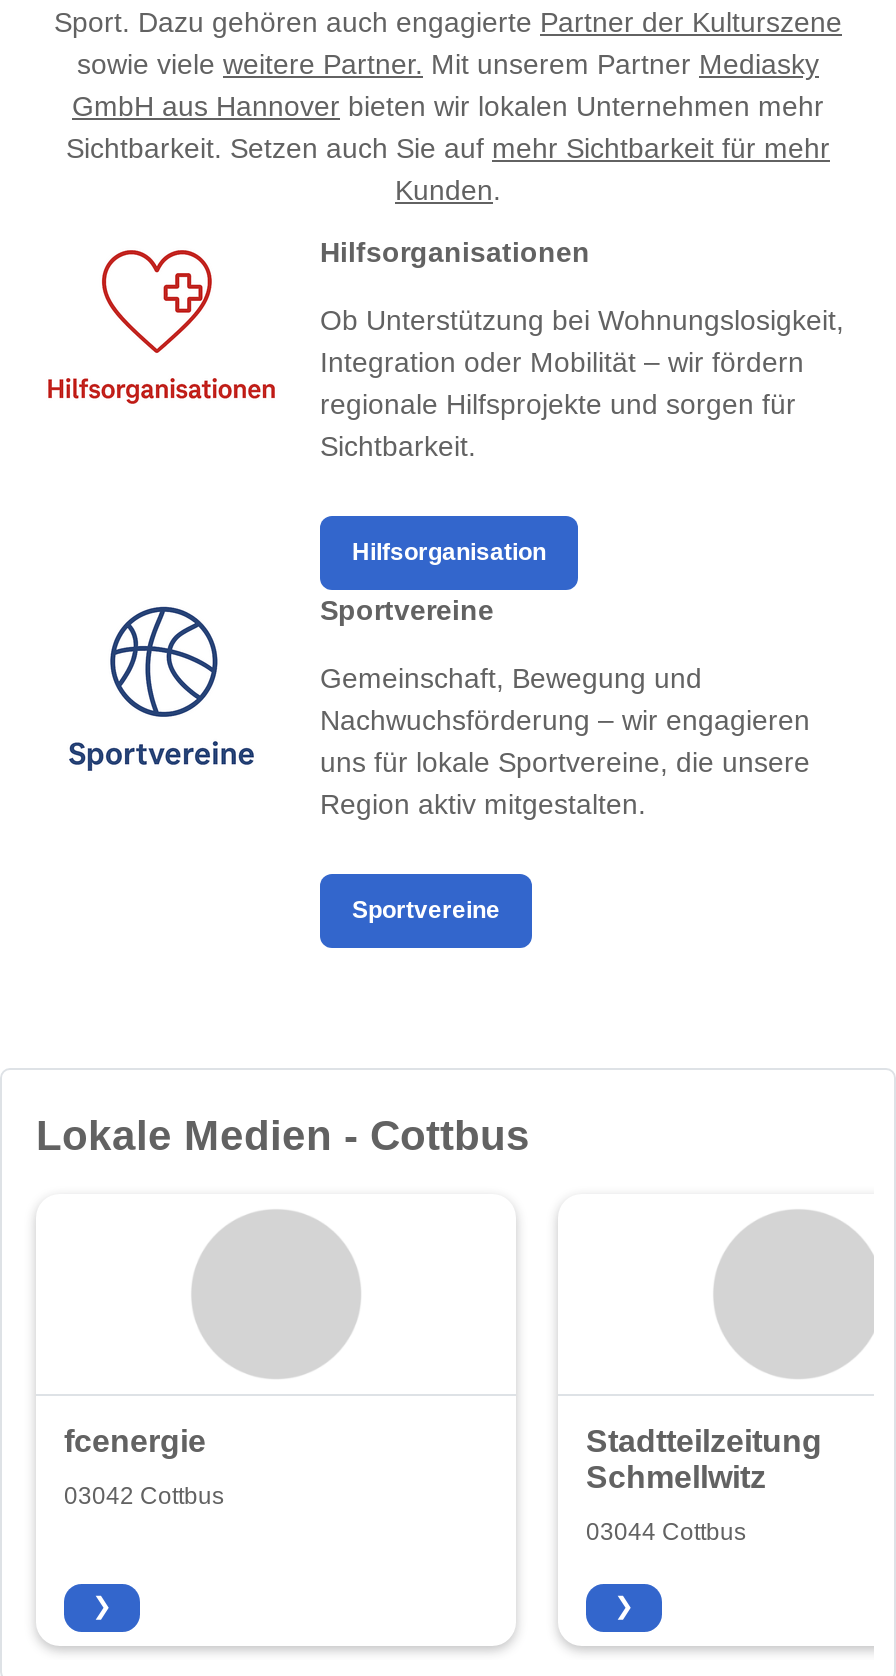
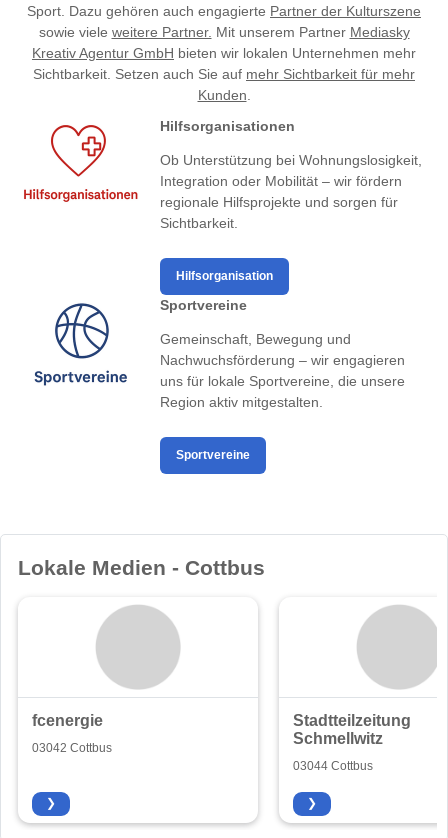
[72,90,824,122] GmbH aus Hannover bieten wir lokalen Unternehmen mehr -> [32,45,416,61] Kreativ Agentur GmbH bieten wir lokalen Unternehmen mehr

